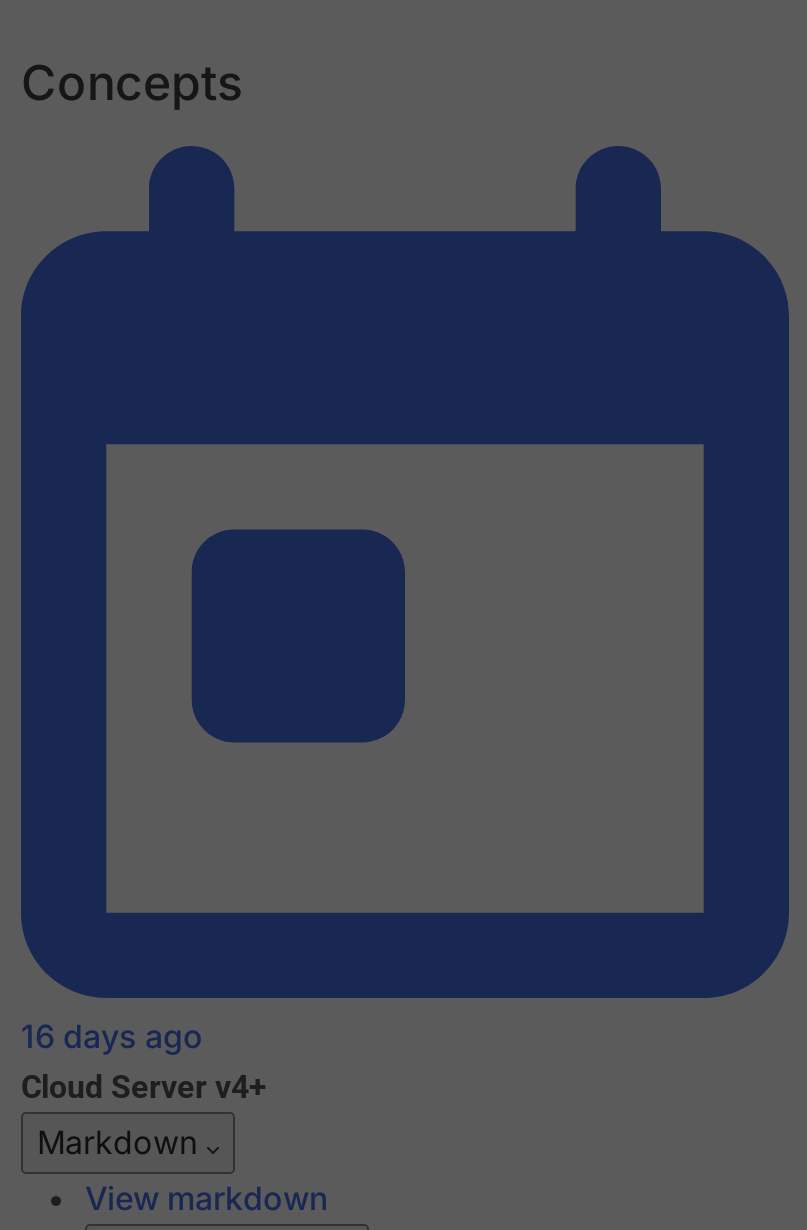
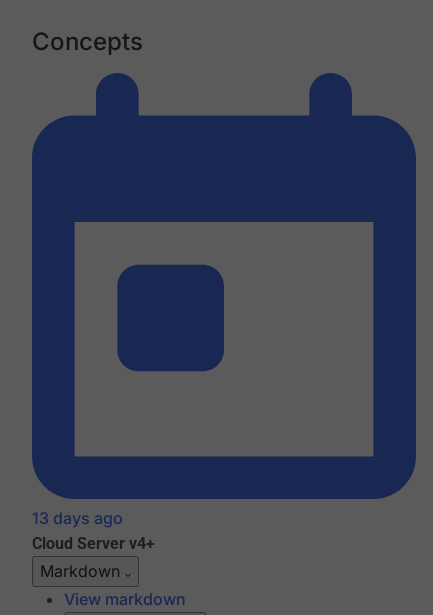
[21,1017,203,1057] 16 days ago -> [32,508,123,528] 13 days ago

